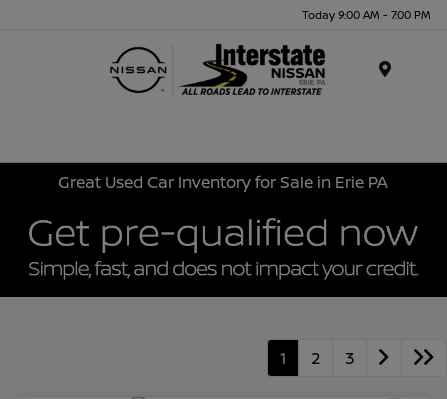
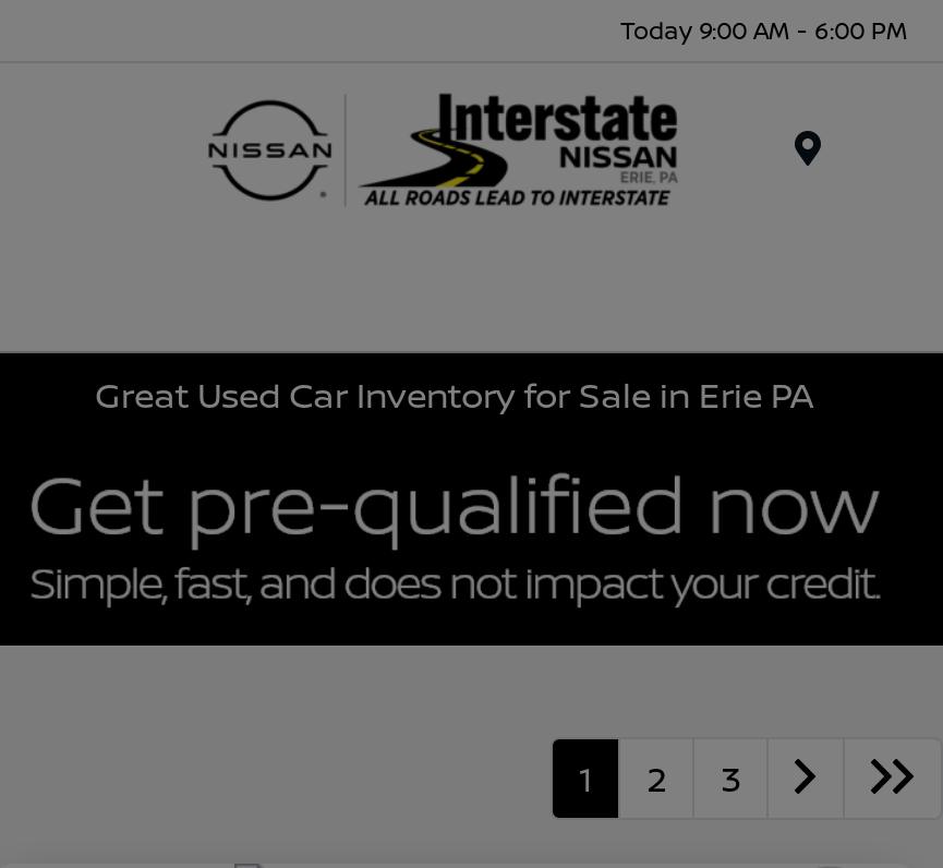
[302,6,431,21] Today 9:00 AM - 7:00 PM -> [620,12,908,45] Today 9:00 AM - 6:00 PM

